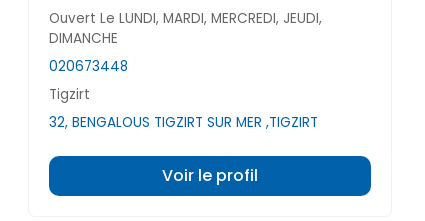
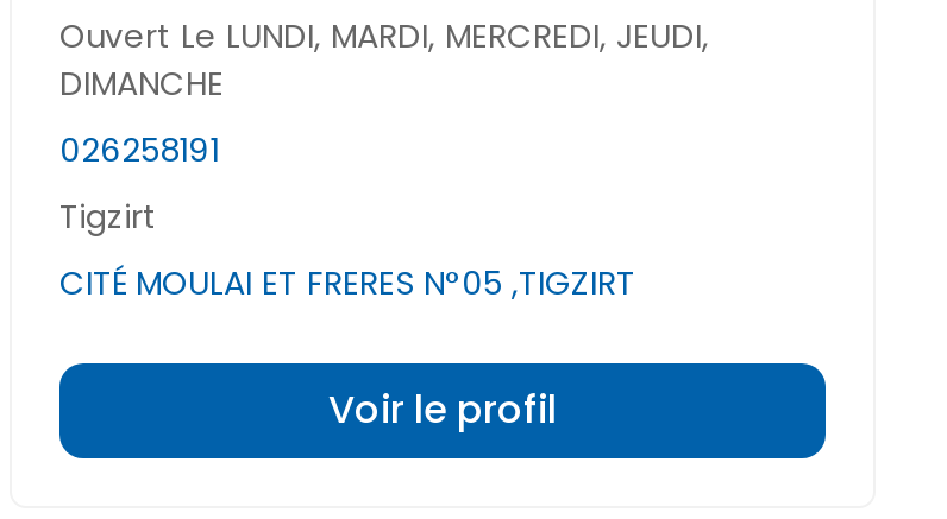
[49,57,128,76] 020673448 -> [59,127,219,172] 026258191
[49,113,318,132] 32, BENGALOUS TIGZIRT SUR MER ,TIGZIRT -> [59,260,635,305] CITÉ MOULAI ET FRERES N°05 ,TIGZIRT

